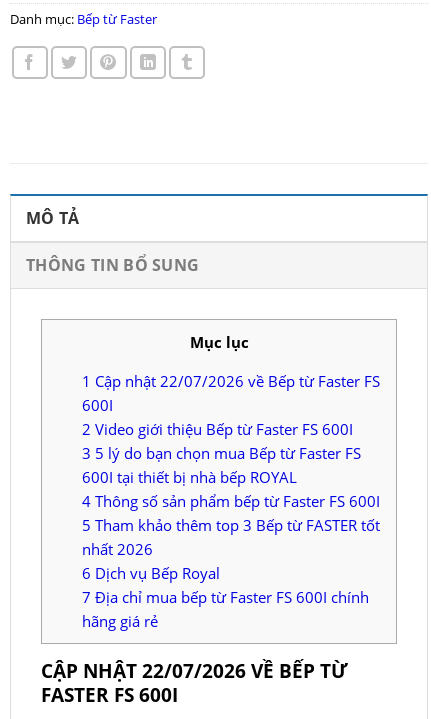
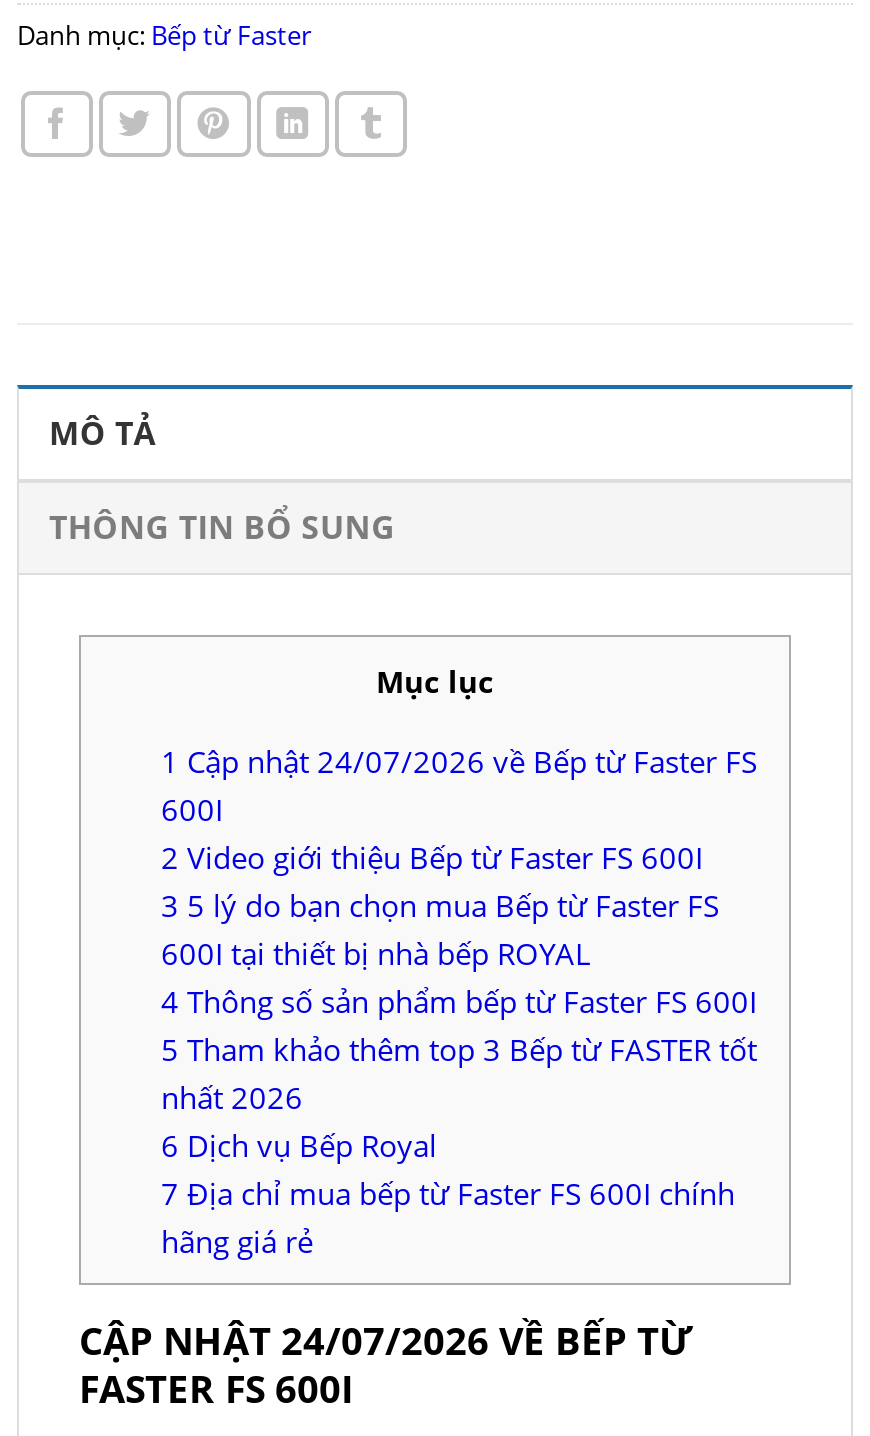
[82,371,380,391] 1 Cập nhật 22/07/2026 về Bếp từ Faster FS -> [161,740,757,780] 1 Cập nhật 24/07/2026 về Bếp từ Faster FS
[41,657,348,684] CẬP NHẬT 22/07/2026 VỀ BẾP TỪ -> [79,1312,693,1366] CẬP NHẬT 24/07/2026 VỀ BẾP TỪ

